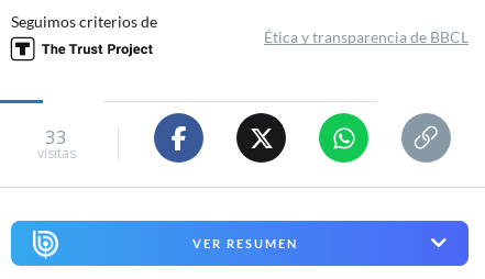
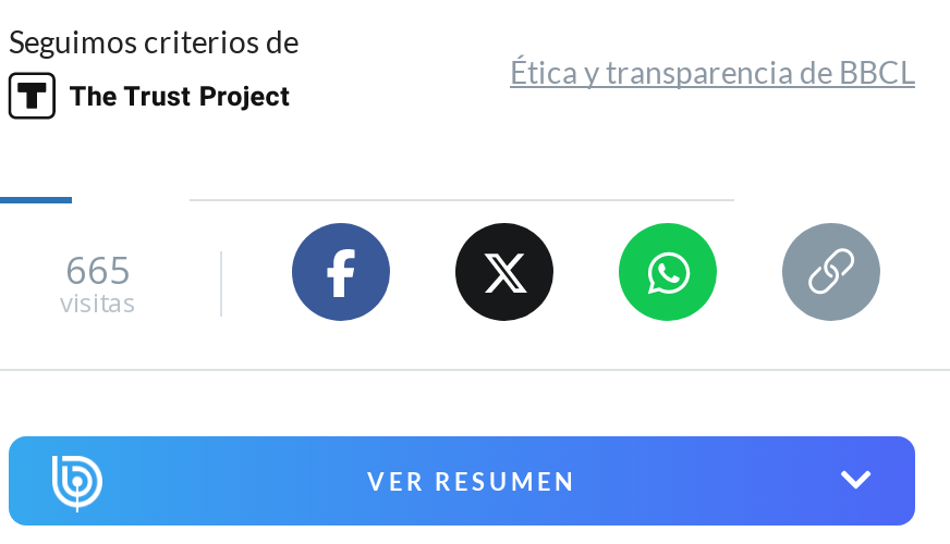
[45,124,67,149] 33 -> [65,244,131,294] 665

